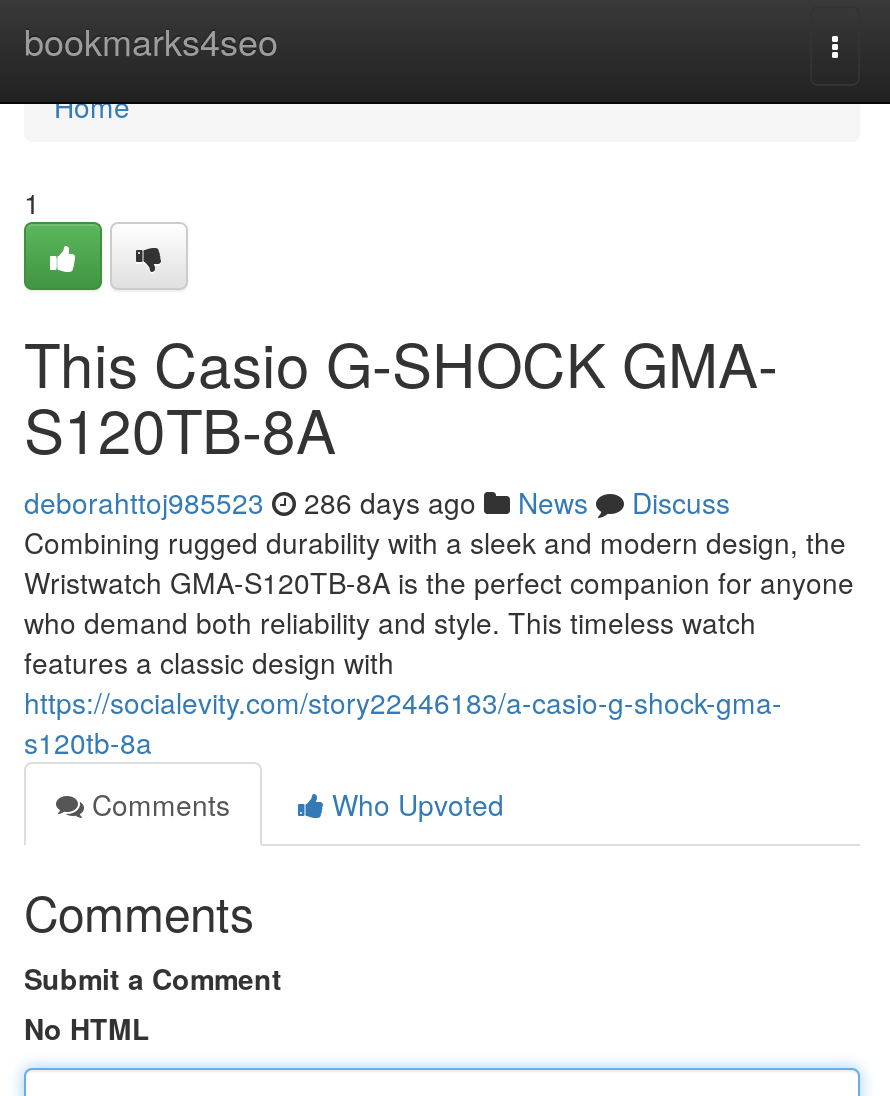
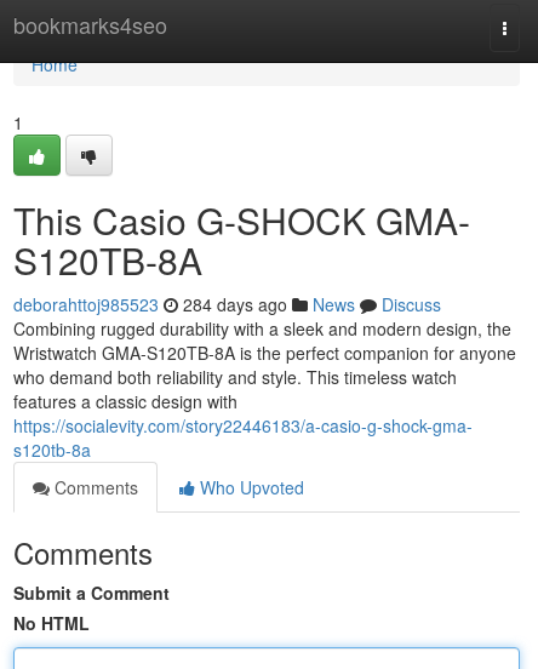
[24,482,730,522] deborahttoj985523 286 days ago News Discuss -> [13,292,441,316] deborahttoj985523 284 days ago News Discuss

